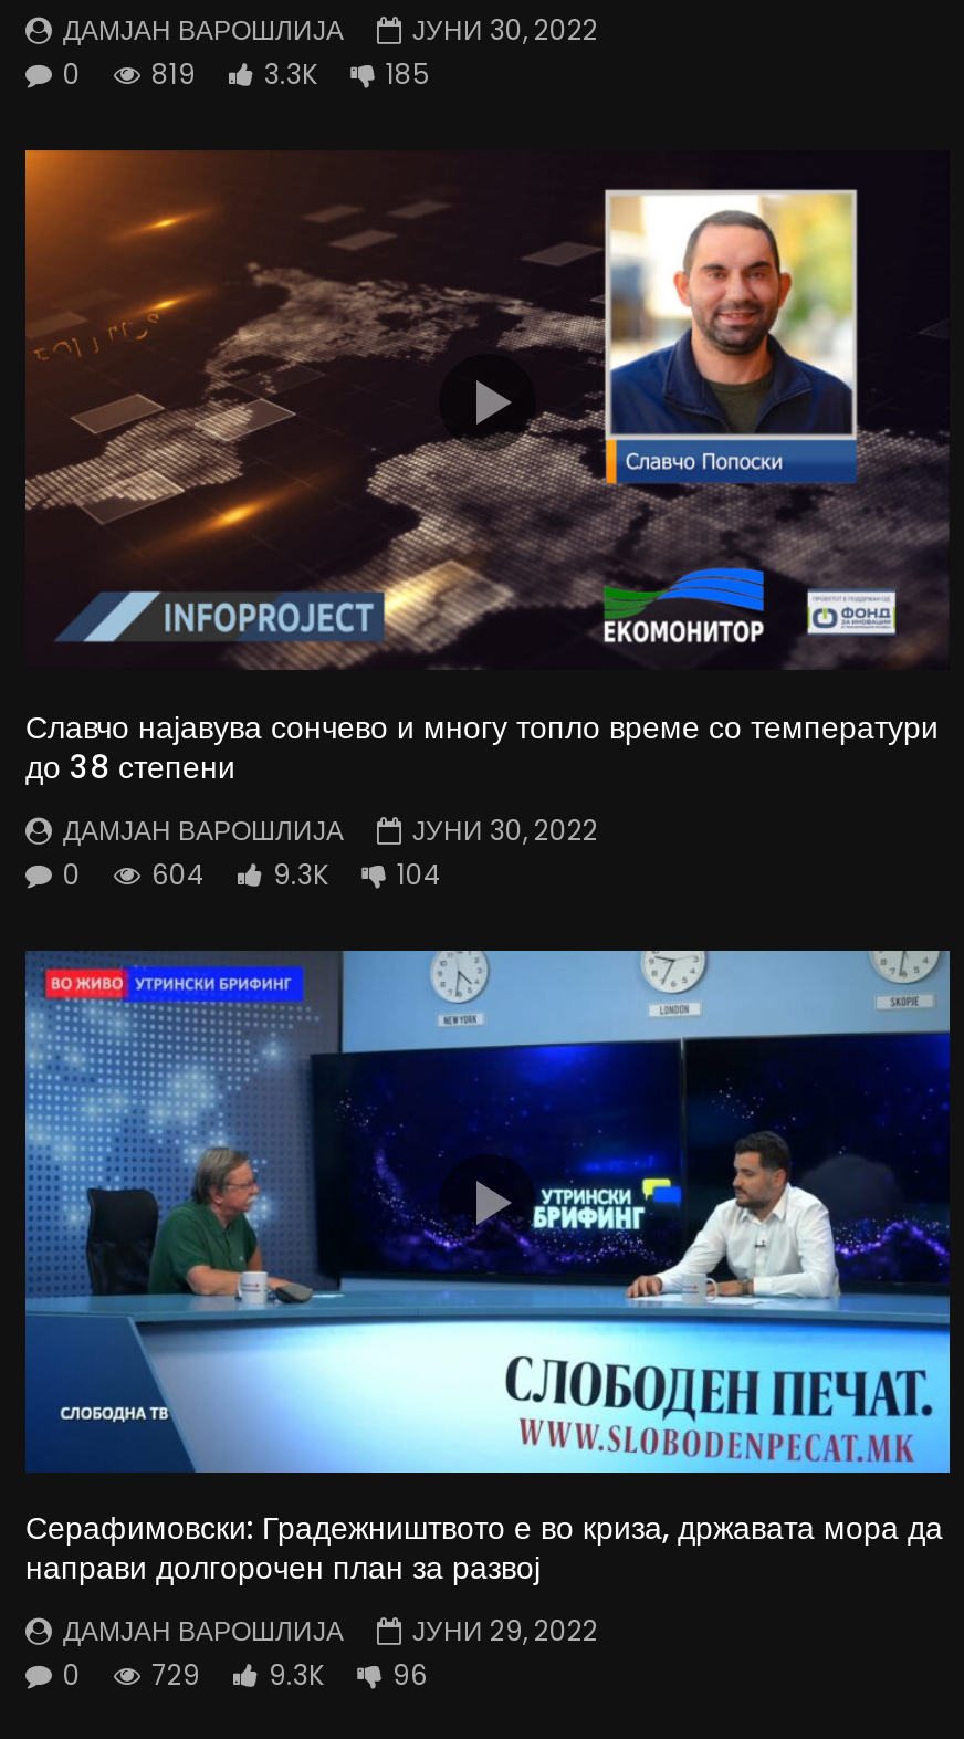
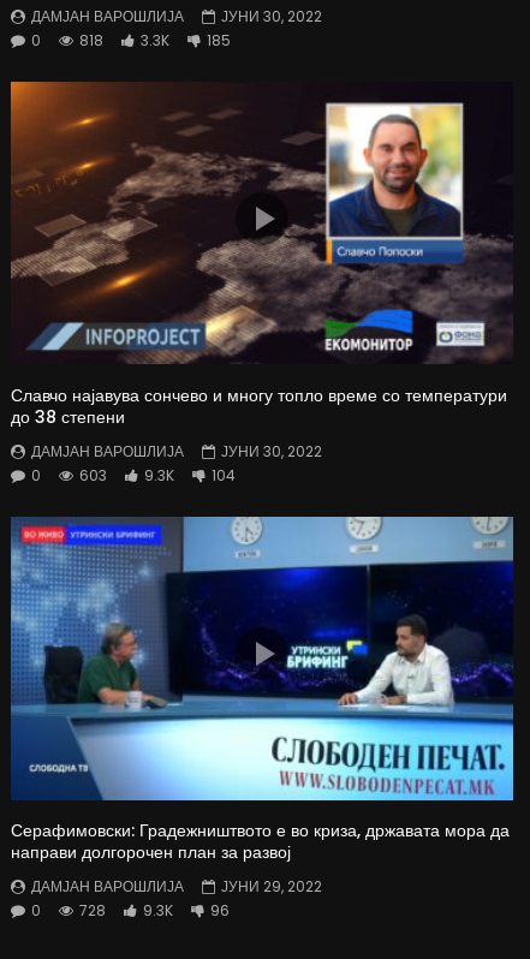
[63,55,430,92] 0 819 3.3K 185 -> [31,30,231,50] 0 818 3.3K 185
[63,855,441,893] 0 604 9.3K 104 -> [31,465,236,485] 0 603 9.3K 104
[63,1656,428,1694] 0 729 9.3K 96 -> [31,900,230,921] 0 728 9.3K 96

